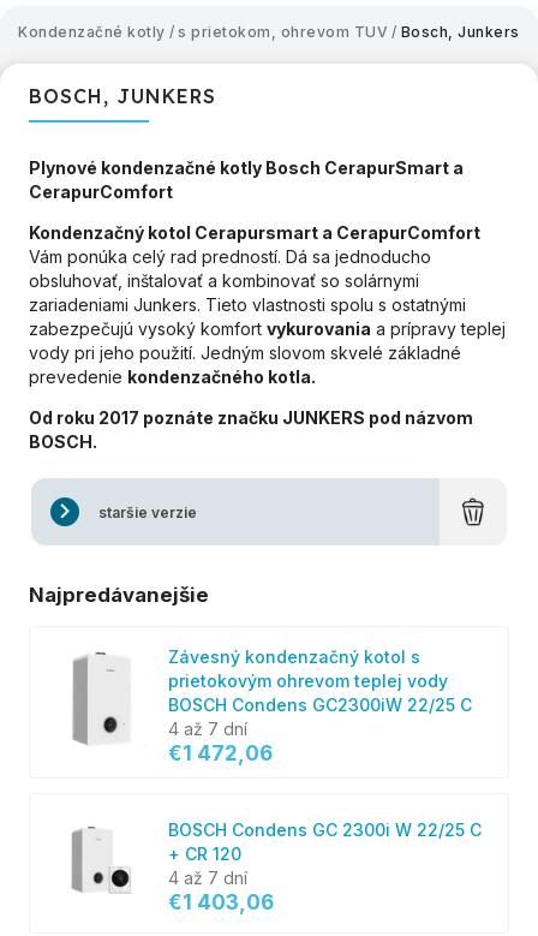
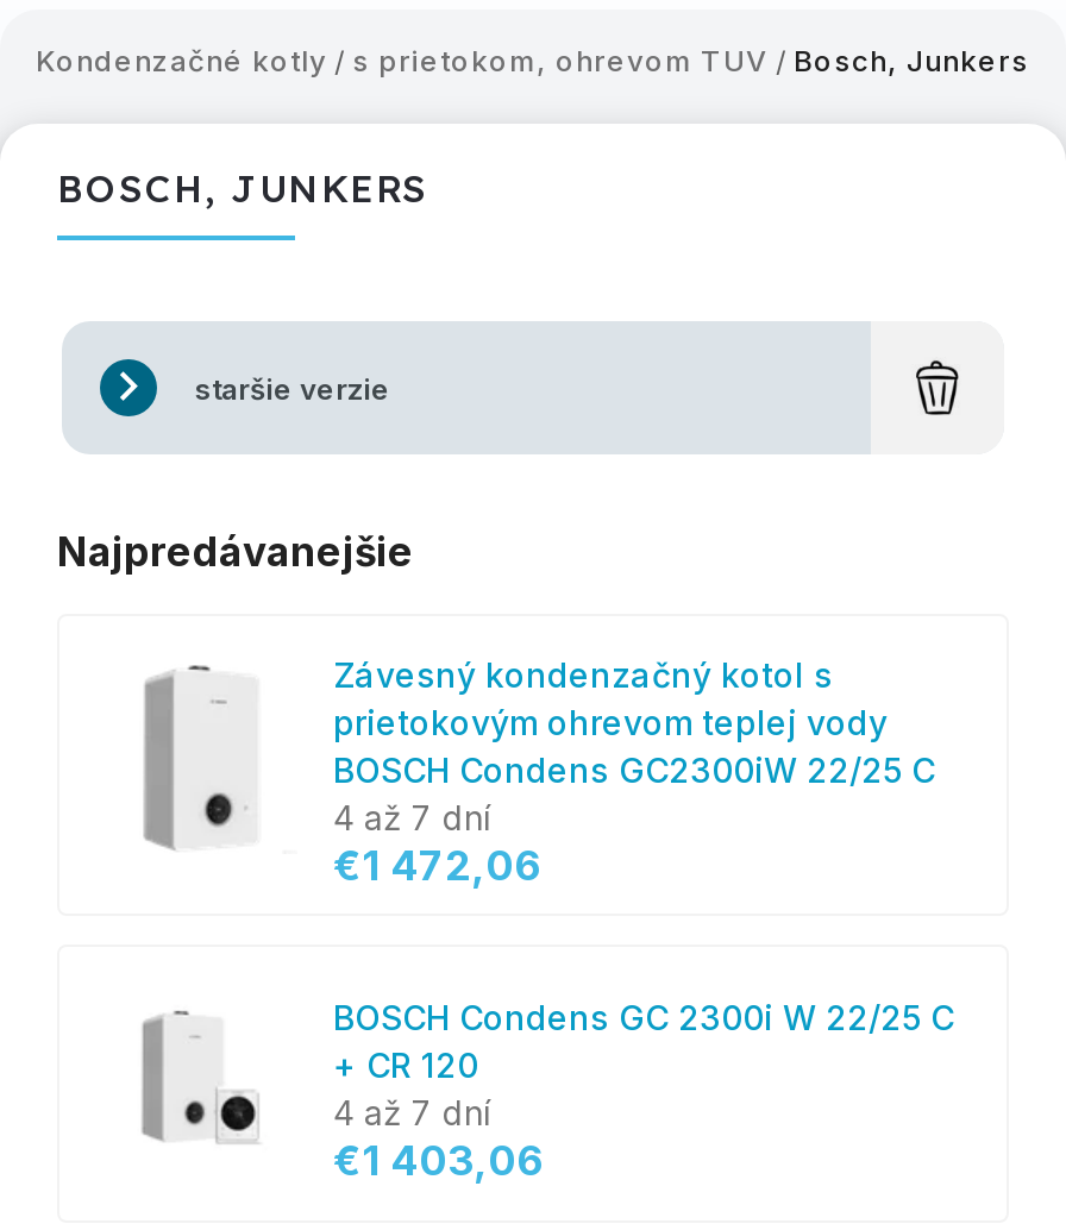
[29,157,506,452] Plynové kondenzačné kotly Bosch CerapurSmart a | CerapurComfort | Kondenzačný kotol Cerapursmart a CerapurComfort | Vám ponúka celý rad predností. Dá sa jednoducho | obsluhovať, inštalovať a kombinovať so solárnymi | zariadeniami Junkers. Tieto vlastnosti spolu s ostatnými | zabezpečujú vysoký komfort vykurovania a prípravy teplej | vody pri jeho použití. Jedným slovom skvelé základné | prevedenie kondenzačného kotla. | Od roku 2017 poznáte značku JUNKERS pod názvom | BOSCH. -> none

